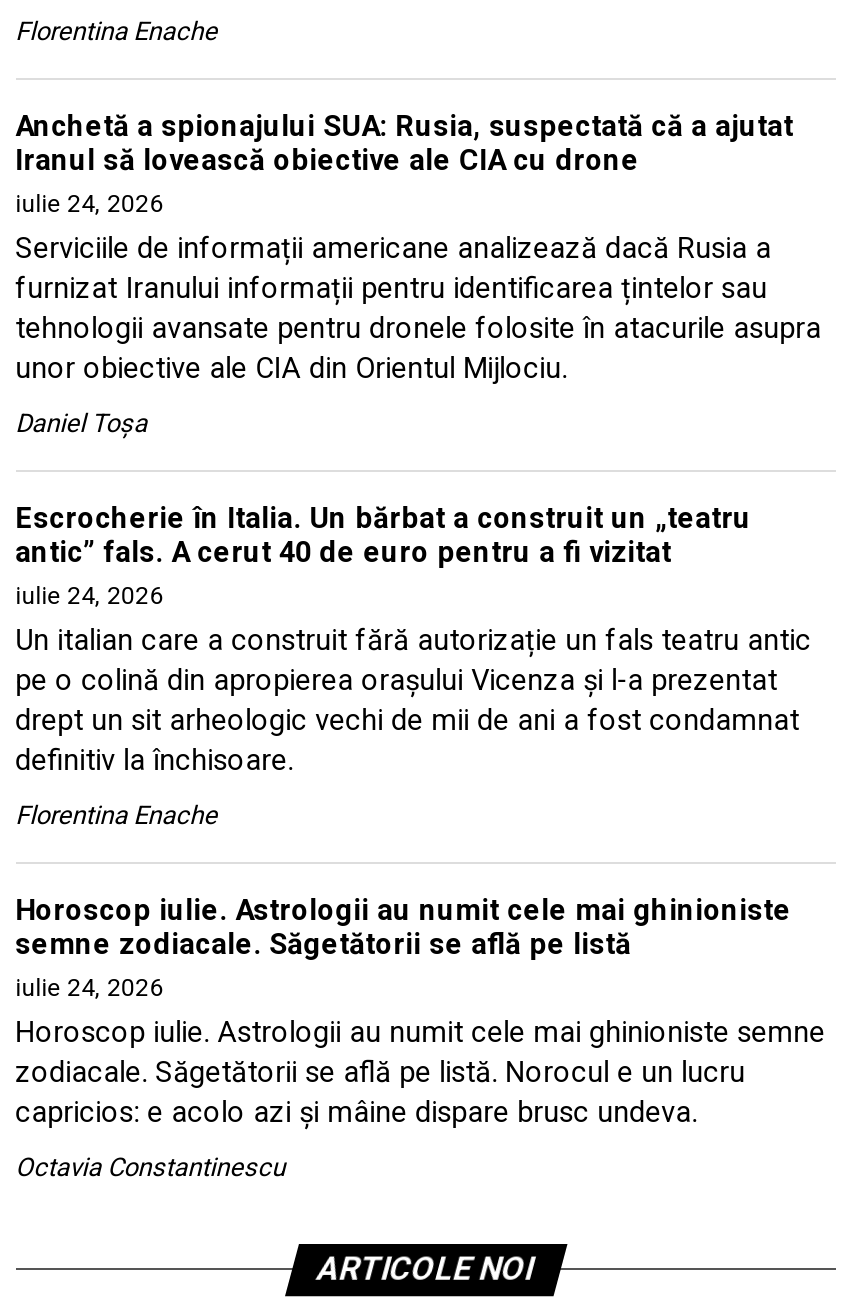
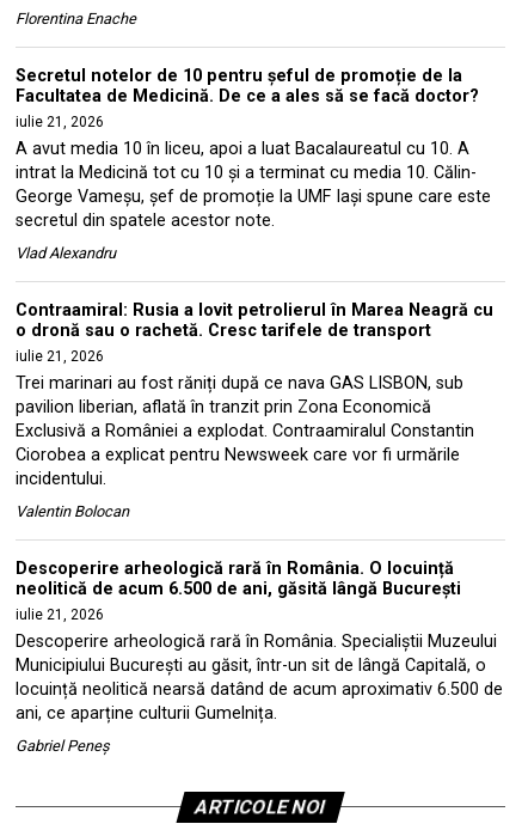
[15,110,821,386] Anchetă a spionajului SUA: Rusia, suspectată că a ajutat | Iranul să lovească obiective ale CIA cu drone | iulie 24, 2026 | Serviciile de informații americane analizează dacă Rusia a | furnizat Iranului informații pentru identificarea țintelor sau | tehnologii avansate pentru dronele folosite în atacurile asupra | unor obiective ale CIA din Orientul Mijlociu. -> [15,66,491,231] Secretul notelor de 10 pentru șeful de promoție de la | Facultatea de Medicină. De ce a ales să se facă doctor? | iulie 21, 2026 | A avut media 10 în liceu, apoi a luat Bacalaureatul cu 10. A | intrat la Medicină tot cu 10 și a terminat cu media 10. Călin- | George Vameșu, șef de promoție la UMF Iași spune care este | secretul din spatele acestor note.
[15,408,147,438] Daniel Toșa -> [15,244,116,262] Vlad Alexandru
[15,502,811,778] Escrocherie în Italia. Un bărbat a construit un „teatru | antic” fals. A cerut 40 de euro pentru a fi vizitat | iulie 24, 2026 | Un italian care a construit fără autorizație un fals teatru antic | pe o colină din apropierea orașului Vicenza și l-a prezentat | drept un sit arheologic vechi de mii de ani a fost condamnat | definitiv la închisoare. -> [15,300,493,489] Contraamiral: Rusia a lovit petrolierul în Marea Neagră cu | o dronă sau o rachetă. Cresc tarifele de transport | iulie 21, 2026 | Trei marinari au fost răniți după ce nava GAS LISBON, sub | pavilion liberian, aflată în tranzit prin Zona Economică | Exclusivă a României a explodat. Contraamiralul Constantin | Ciorobea a explicat pentru Newsweek care vor fi urmările | incidentului.
[15,800,217,830] Florentina Enache -> [15,502,129,520] Valentin Bolocan
[15,894,825,1130] Horoscop iulie. Astrologii au numit cele mai ghinioniste | semne zodiacale. Săgetătorii se află pe listă | iulie 24, 2026 | Horoscop iulie. Astrologii au numit cele mai ghinioniste semne | zodiacale. Săgetătorii se află pe listă. Norocul e un lucru | capricios: e acolo azi și mâine dispare brusc undeva. -> [15,558,503,723] Descoperire arheologică rară în România. O locuință | neolitică de acum 6.500 de ani, găsită lângă București | iulie 21, 2026 | Descoperire arheologică rară în România. Specialiștii Muzeului | Municipiului București au găsit, într-un sit de lângă Capitală, o | locuință neolitică nearsă datând de acum aproximativ 6.500 de | ani, ce aparține culturii Gumelnița.
[15,1152,285,1182] Octavia Constantinescu -> [15,736,110,754] Gabriel Peneș

